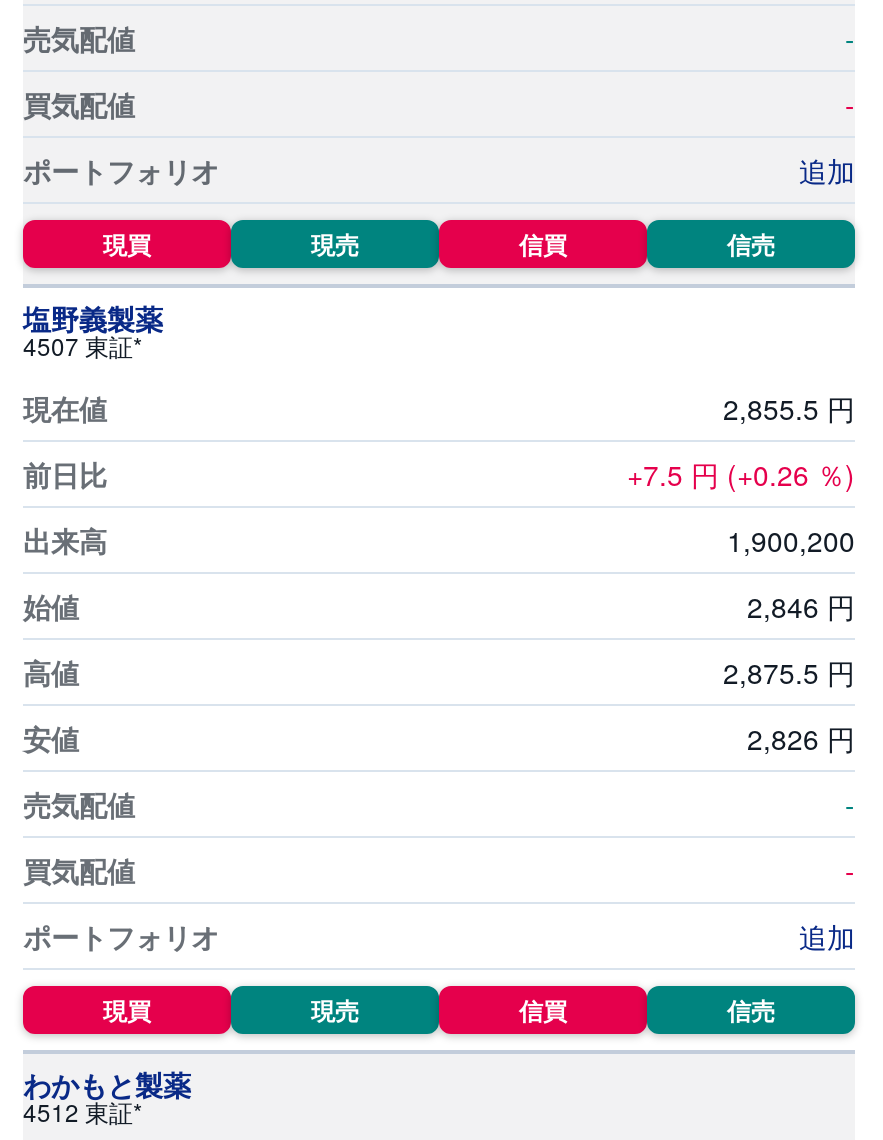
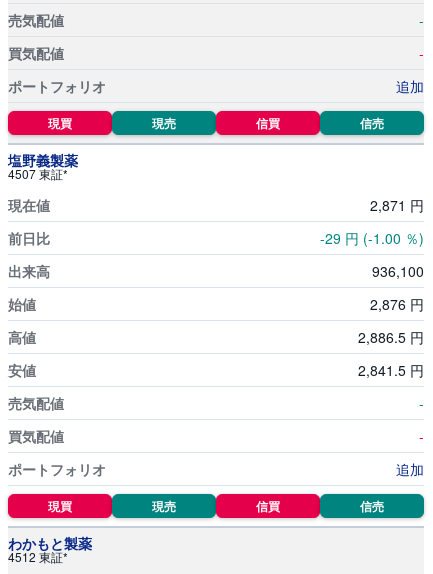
[723,388,855,428] 2,855.5 円 -> [370,195,424,215] 2,871 円
[627,454,855,494] +7.5 円 (+0.26 ％) -> [320,228,424,248] -29 円 (-1.00 ％)
[727,520,855,560] 1, 900,200 -> [372,261,424,281] 936,100
[747,586,855,626] 2,846 円 -> [370,294,424,314] 2,876 円
[723,652,855,692] 2,875.5 円 -> [358,327,424,347] 2,886.5 円
[747,718,855,758] 2,826 円 -> [358,360,424,380] 2,841.5 円

